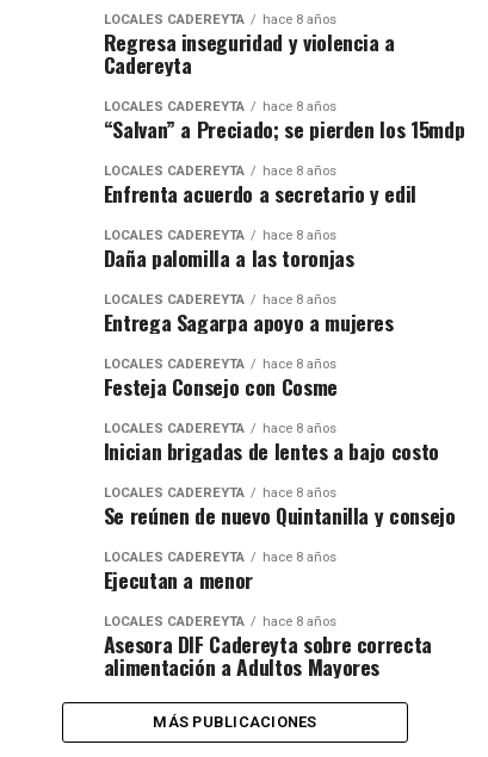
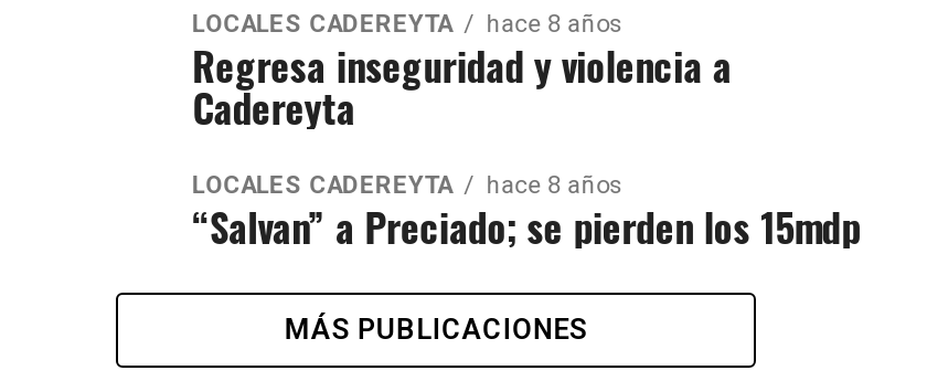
[103,163,455,682] LOCALES CADEREYTA | hace 8 años | Enfrenta acuerdo a secretario y edil | LOCALES CADEREYTA | hace 8 años | Daña palomilla a las toronjas | LOCALES CADEREYTA | hace 8 años | Entrega Sagarpa apoyo a mujeres | LOCALES CADEREYTA | hace 8 años | Festeja Consejo con Cosme | LOCALES CADEREYTA | hace 8 años | Inician brigadas de lentes a bajo costo | LOCALES CADEREYTA | hace 8 años | Se reúnen de nuevo Quintanilla y consejo | LOCALES CADEREYTA | hace 8 años | Ejecutan a menor | LOCALES CADEREYTA | hace 8 años | Asesora DIF Cadereyta sobre correcta | alimentación a Adultos Mayores -> none

